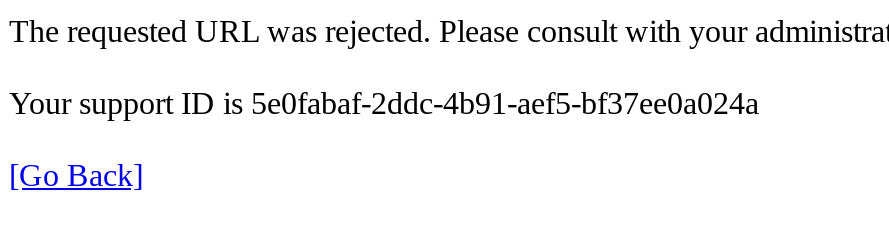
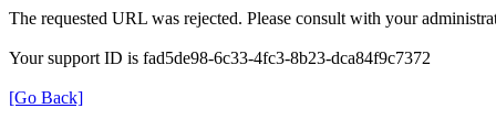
[9,86,759,120] Your support ID is 5e0fabaf-2ddc-4b91-aef5-bf37ee0a024a -> [9,48,431,67] Your support ID is fad5de98-6c33-4fc3-8b23-dca84f9c7372

